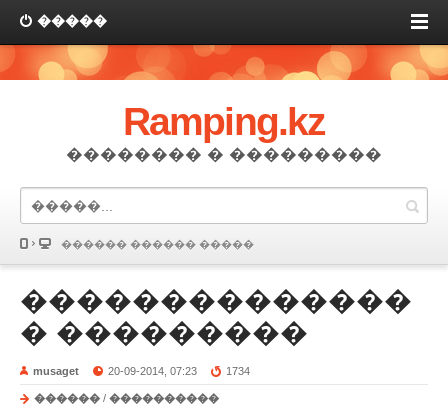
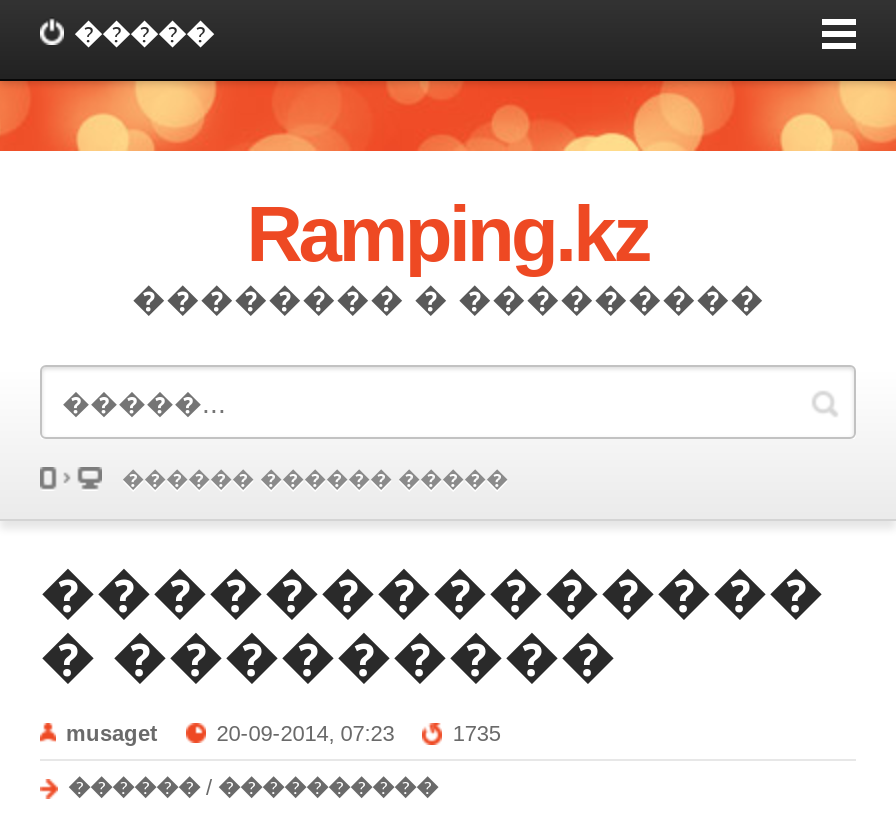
[226,365,250,377] 1734 -> [453,721,501,745] 1735

